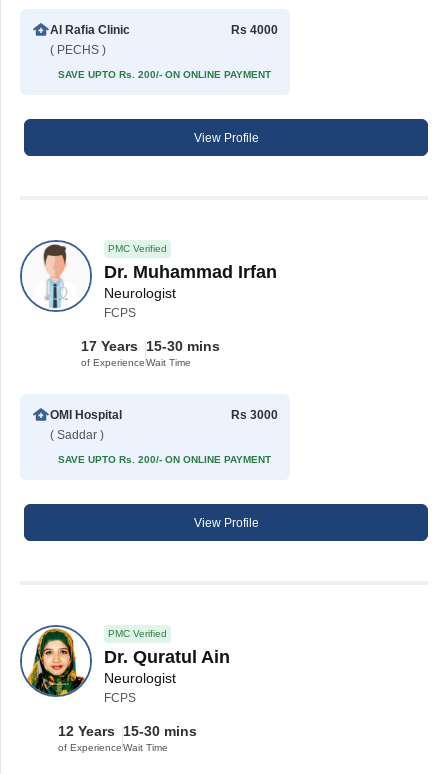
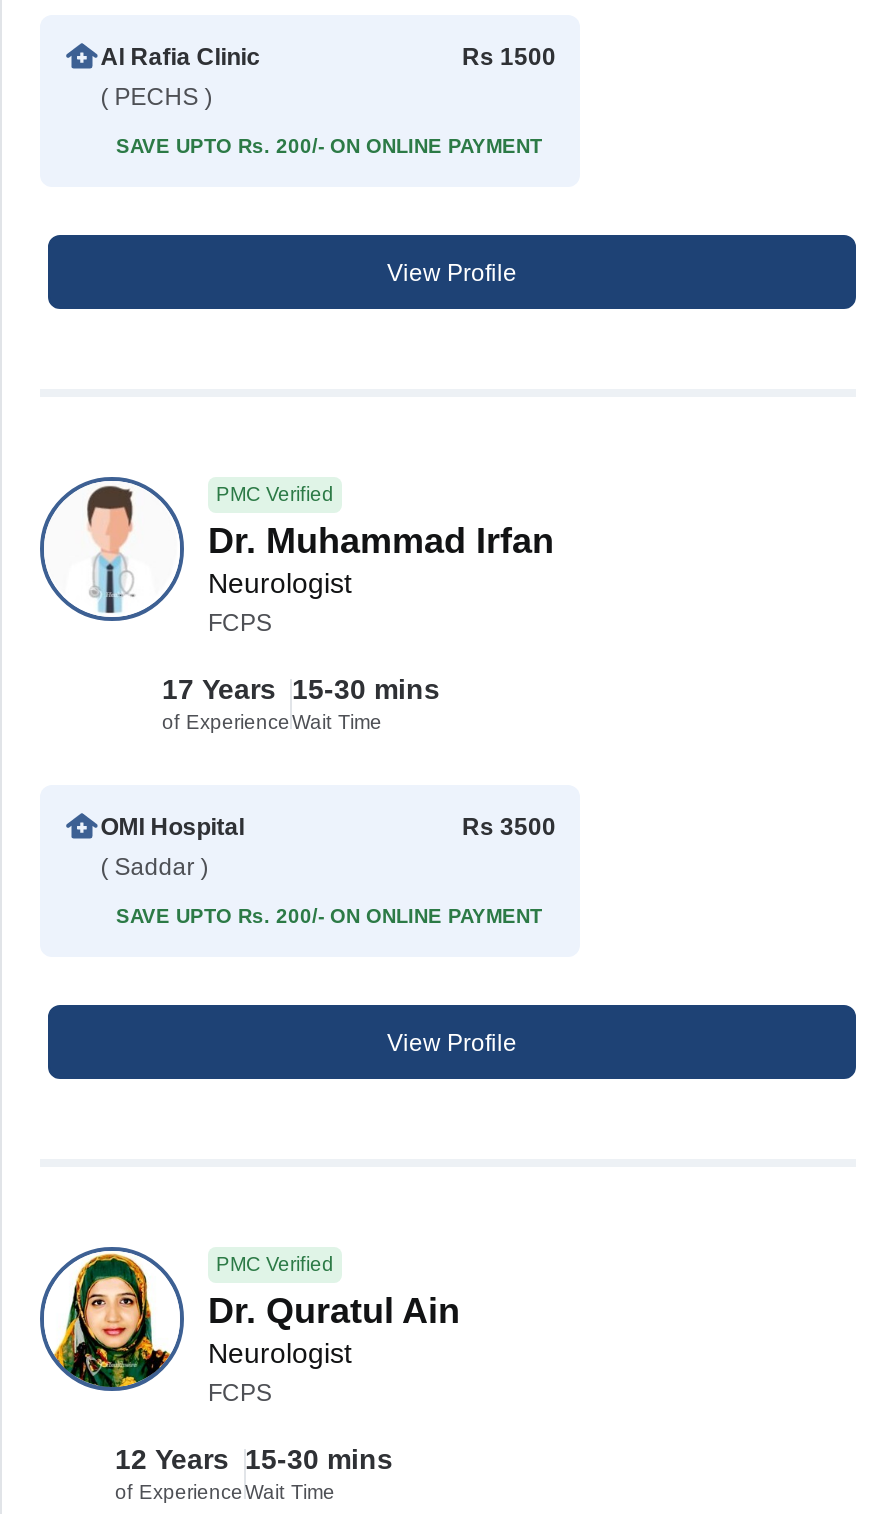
[231,23,278,37] Rs 4000 -> [462,43,556,71] Rs 1500
[231,408,278,422] Rs 3000 -> [462,813,556,841] Rs 3500

